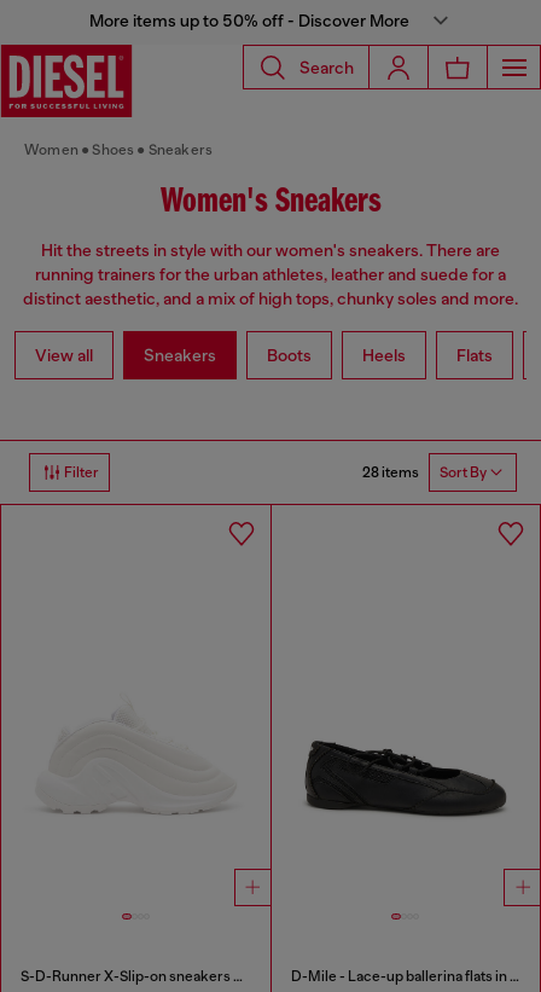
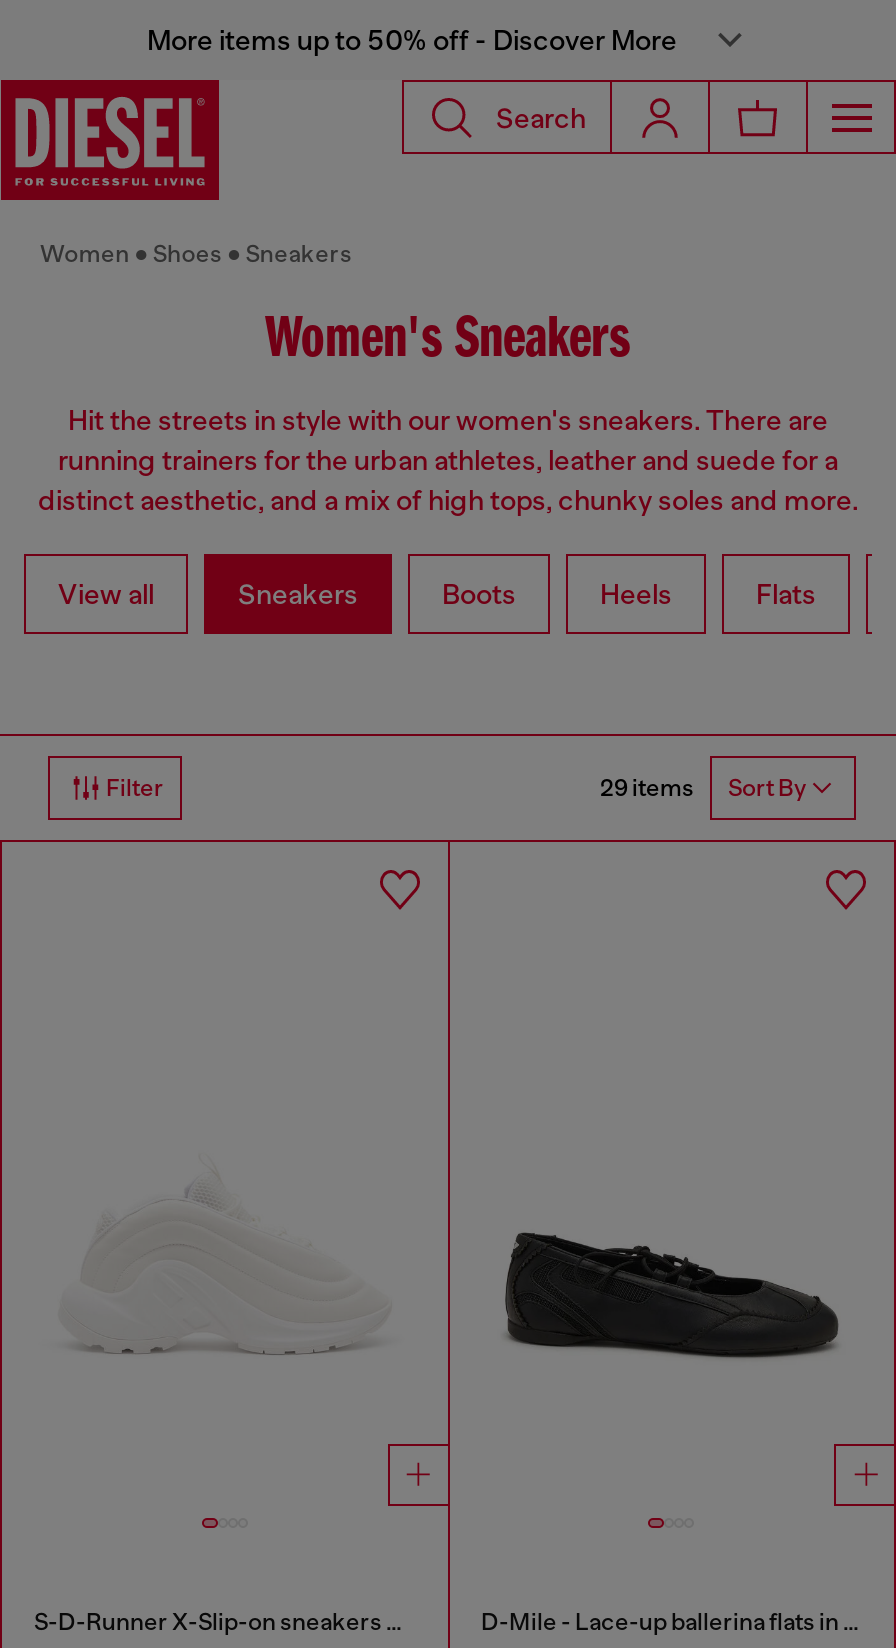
[362,464,487,481] 28 items Sort By -> [600,774,806,803] 29 items Sort By

